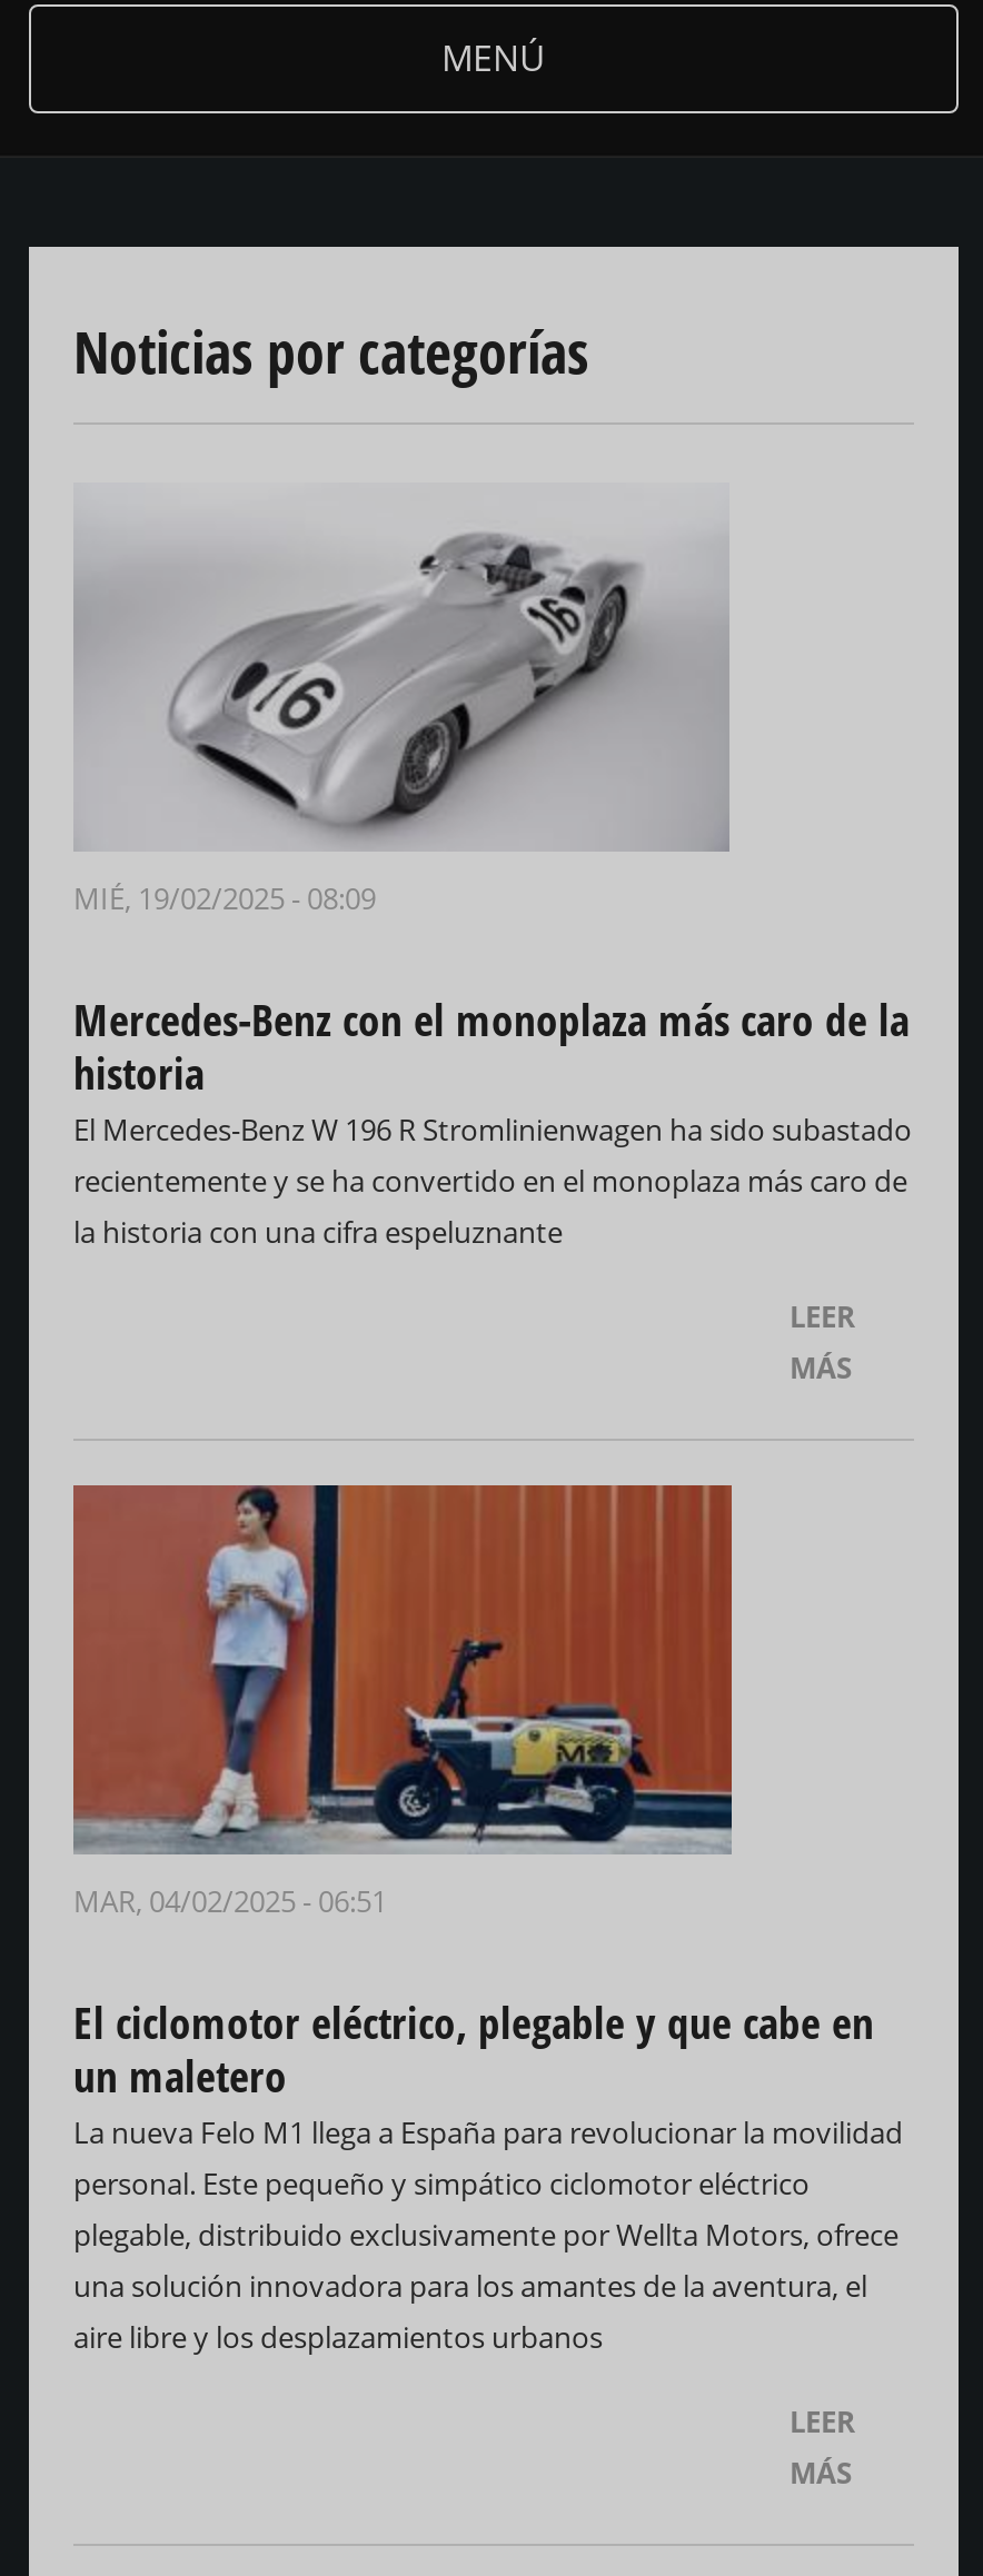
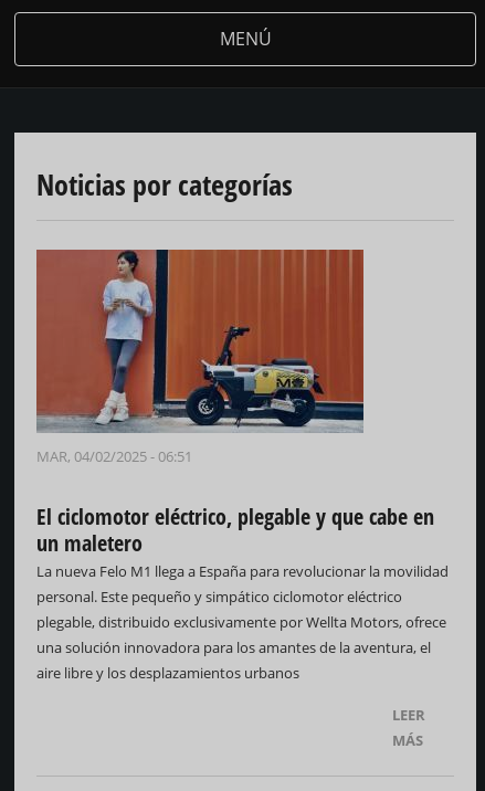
[73,483,912,1389] [image] | MIÉ, 19/02/2025 - 08:09 | Mercedes-Benz con el monoplaza más caro de la | historia | El Mercedes-Benz W 196 R Stromlinienwagen ha sido subastado | recientemente y se ha convertido en el monoplaza más caro de | la historia con una cifra espeluznante | LEER | MÁS -> none

